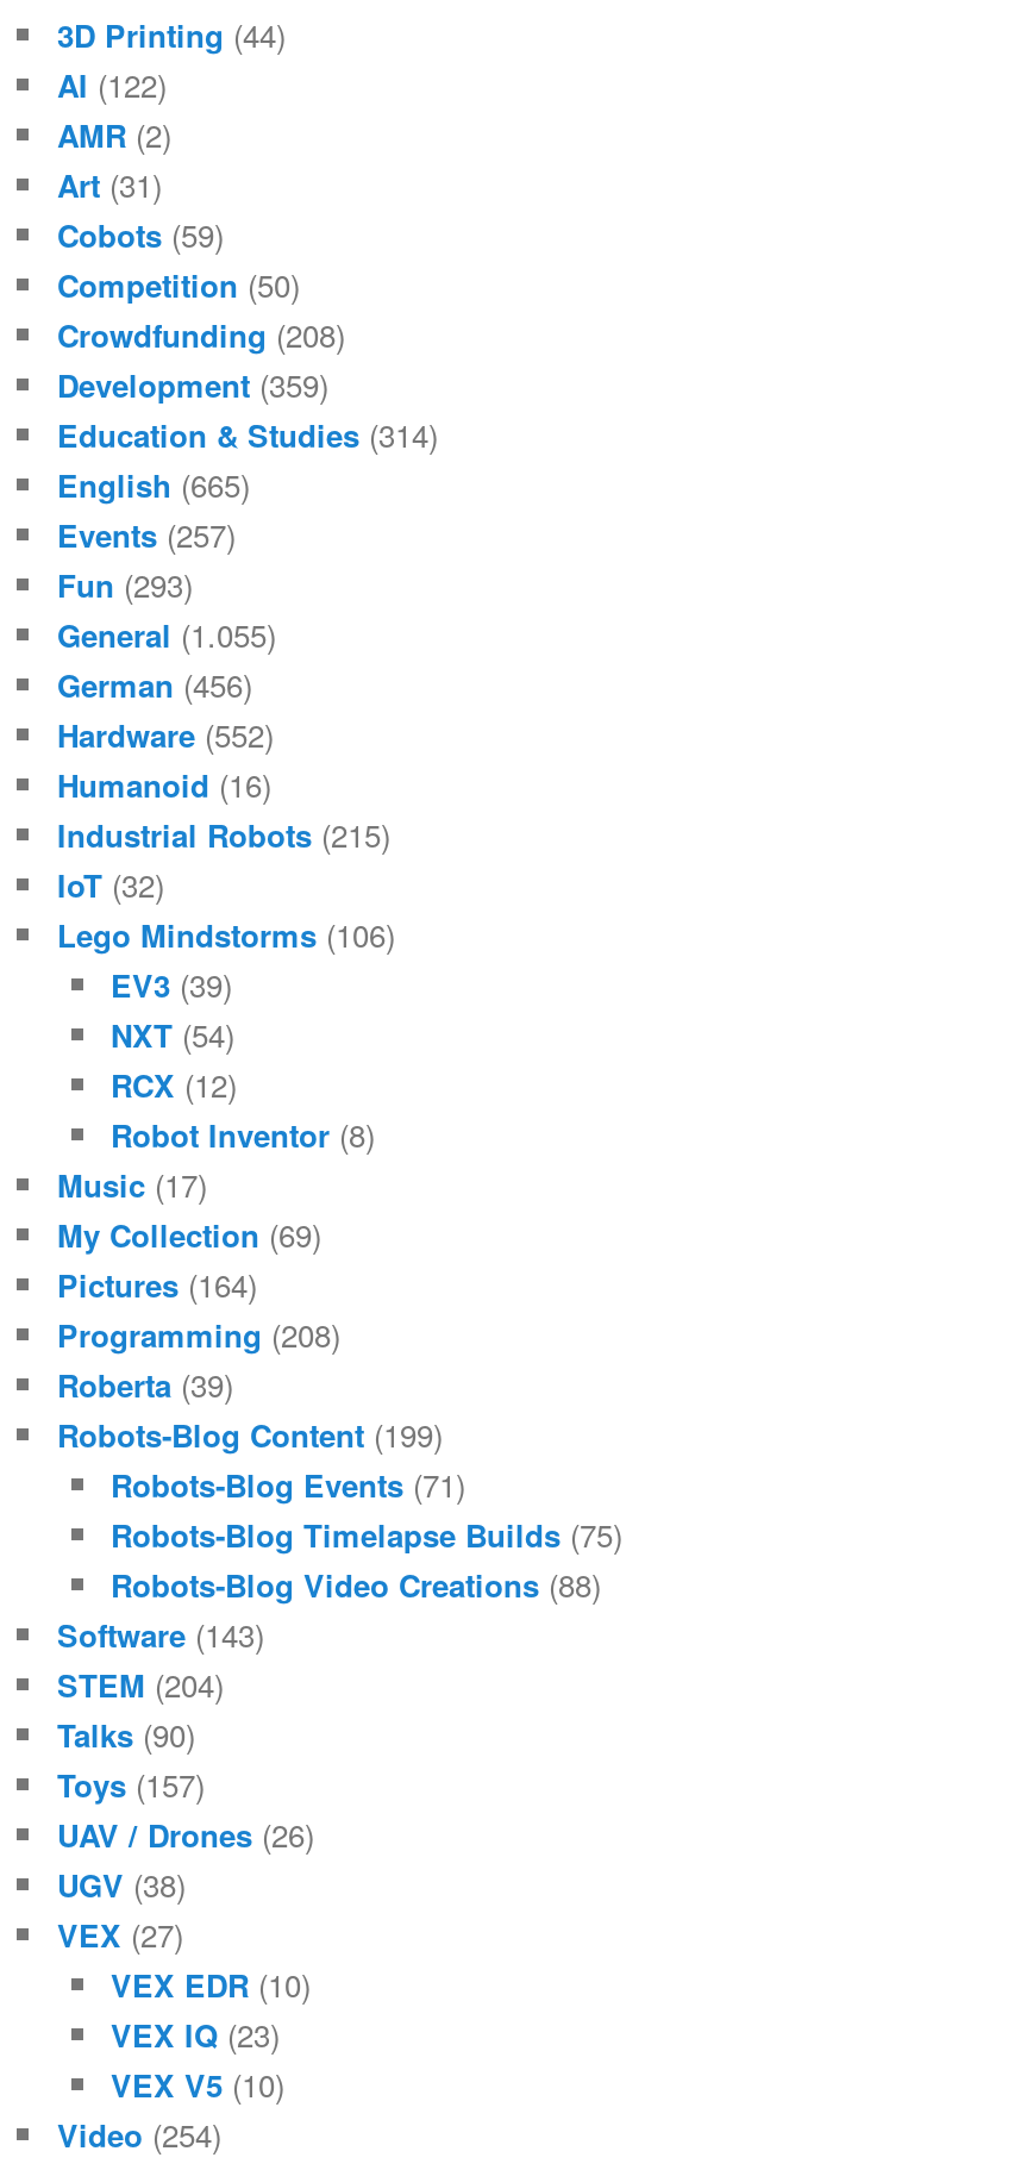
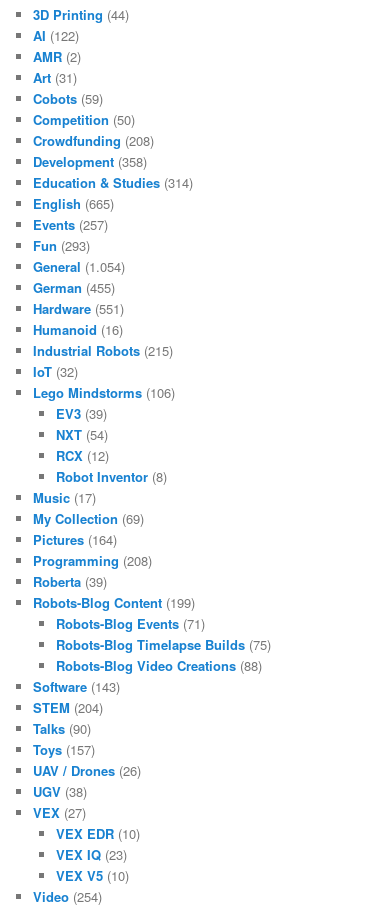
[57,361,328,407] Development (359) -> [33,152,147,171] Development (358)
[57,611,276,657] General (1.055) -> [33,257,125,276] General (1.054)
[57,661,252,707] German (456) -> [33,278,115,297] German (455)
[57,711,274,757] Hardware (552) -> [33,299,124,318] Hardware (551)

